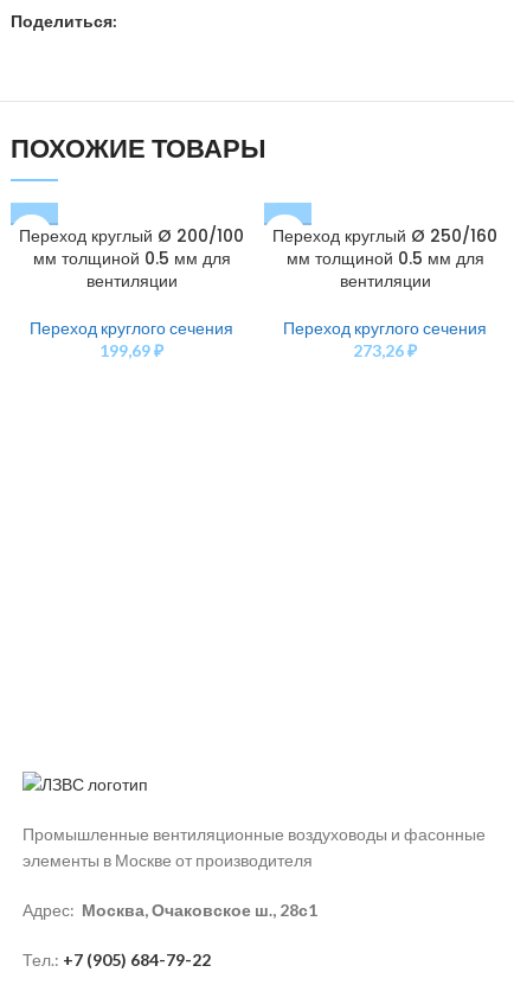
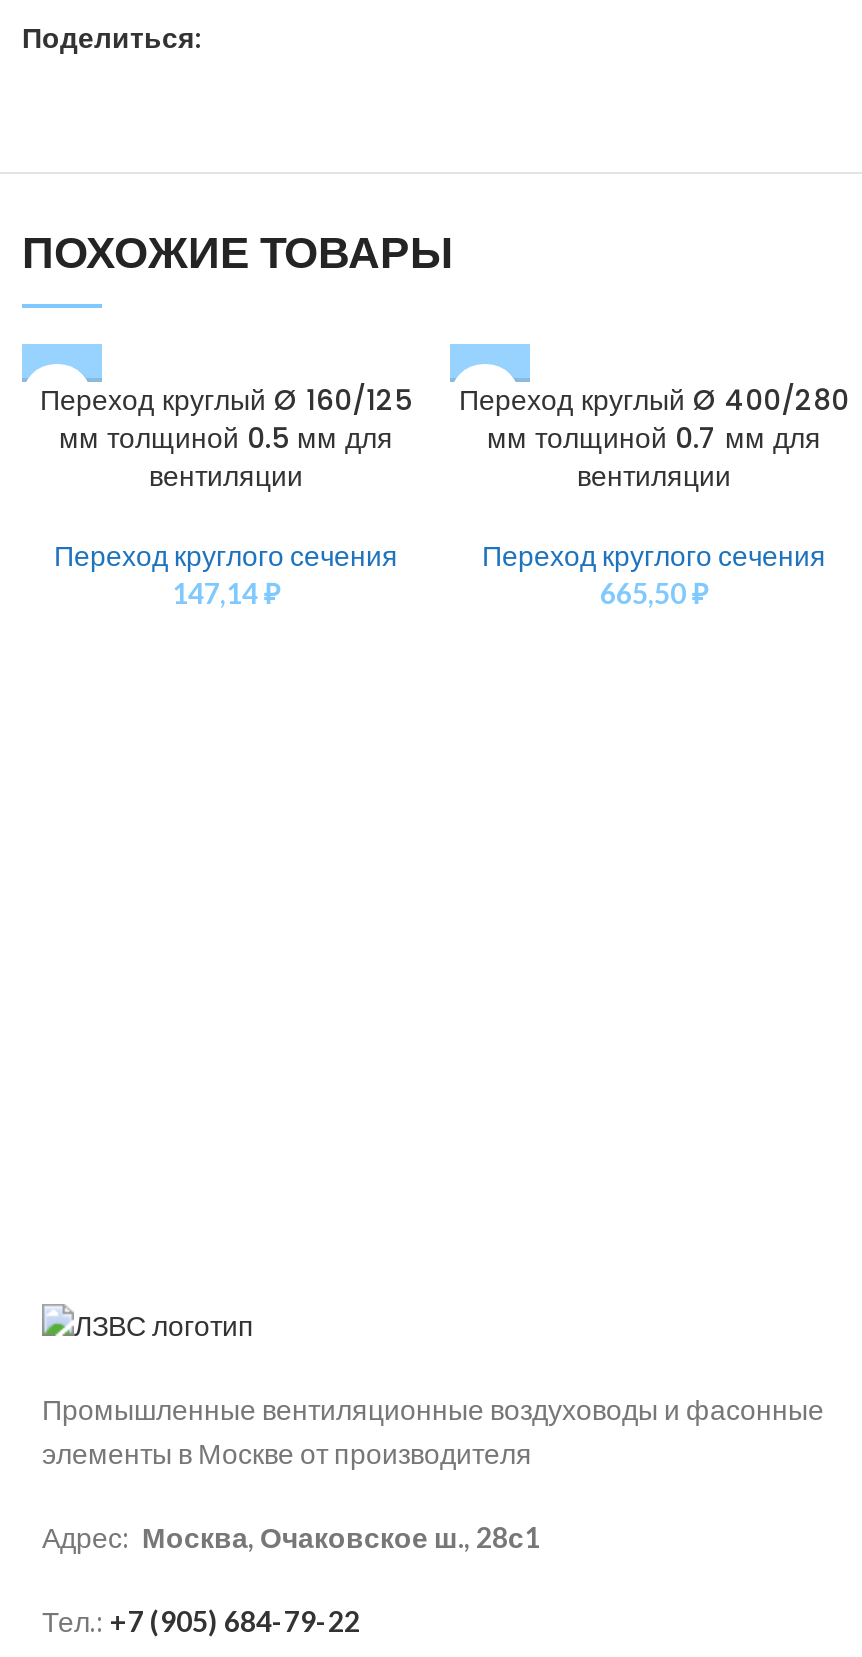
[19,223,244,247] Переход круглый Ø 200/100 -> [40,379,412,419] Переход круглый Ø 160/125
[272,223,497,247] Переход круглый Ø 250/160 -> [459,379,849,419] Переход круглый Ø 400/280
[286,246,484,270] мм толщиной 0.5 мм для -> [487,417,821,457] мм толщиной 0.7 мм для
[99,340,163,360] 199,69 ₽ -> [172,575,280,609] 147,14 ₽
[353,340,417,360] 273,26 ₽ -> [600,575,708,609] 665,50 ₽

